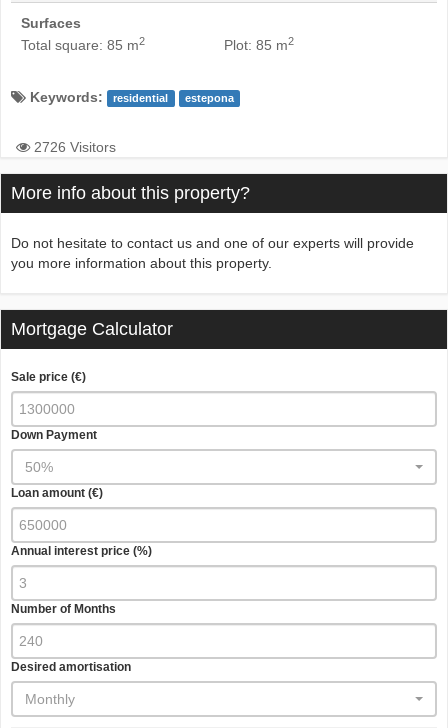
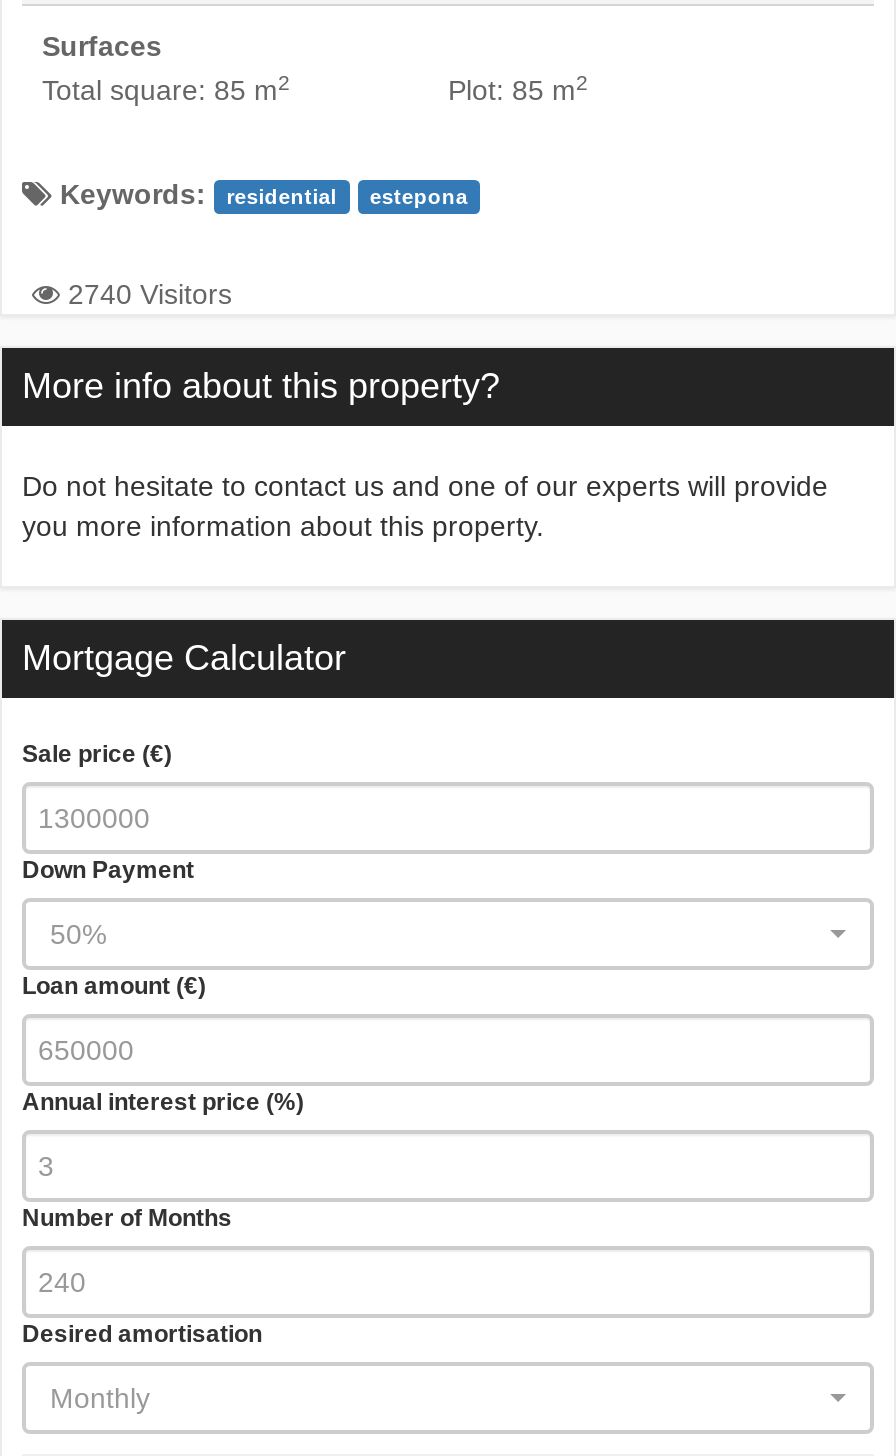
[30,139,116,155] 2726 Visitors -> [60,278,232,310] 2740 Visitors

